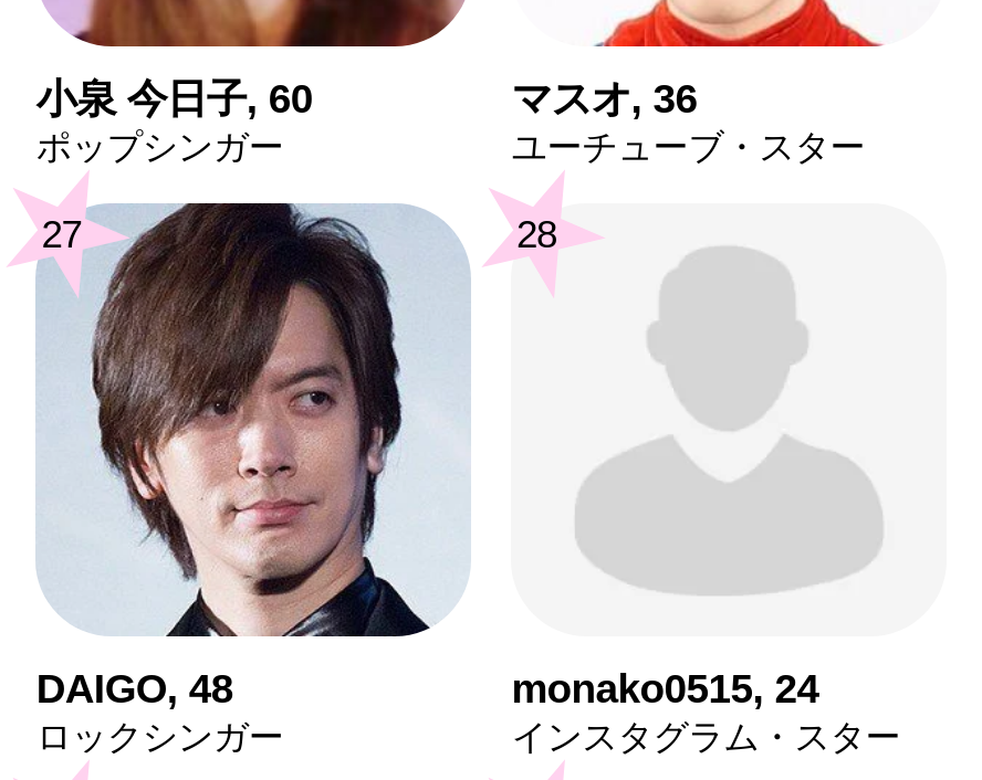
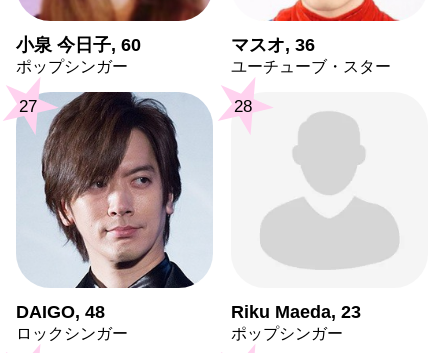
[511,665,901,757] monako0515, 24 | インスタグラム・スター -> [231,301,361,342] Riku Maeda, 23 | ポップシンガー

